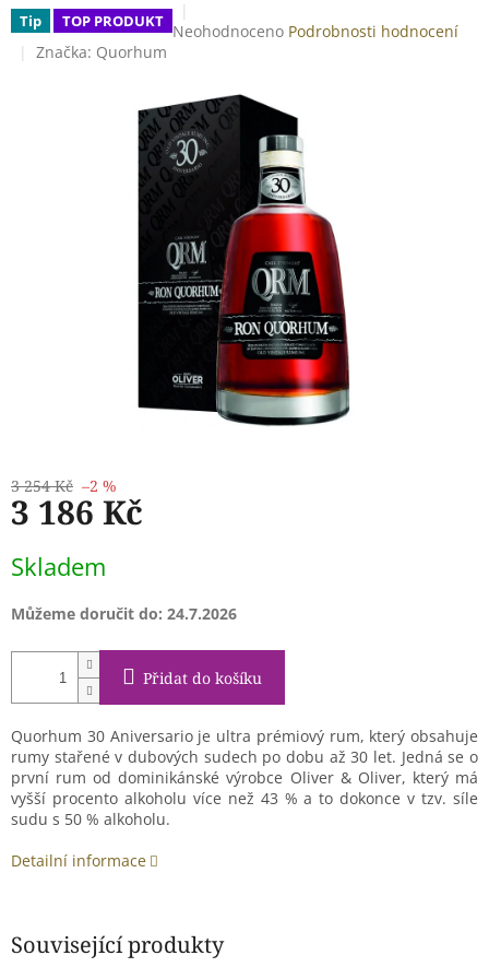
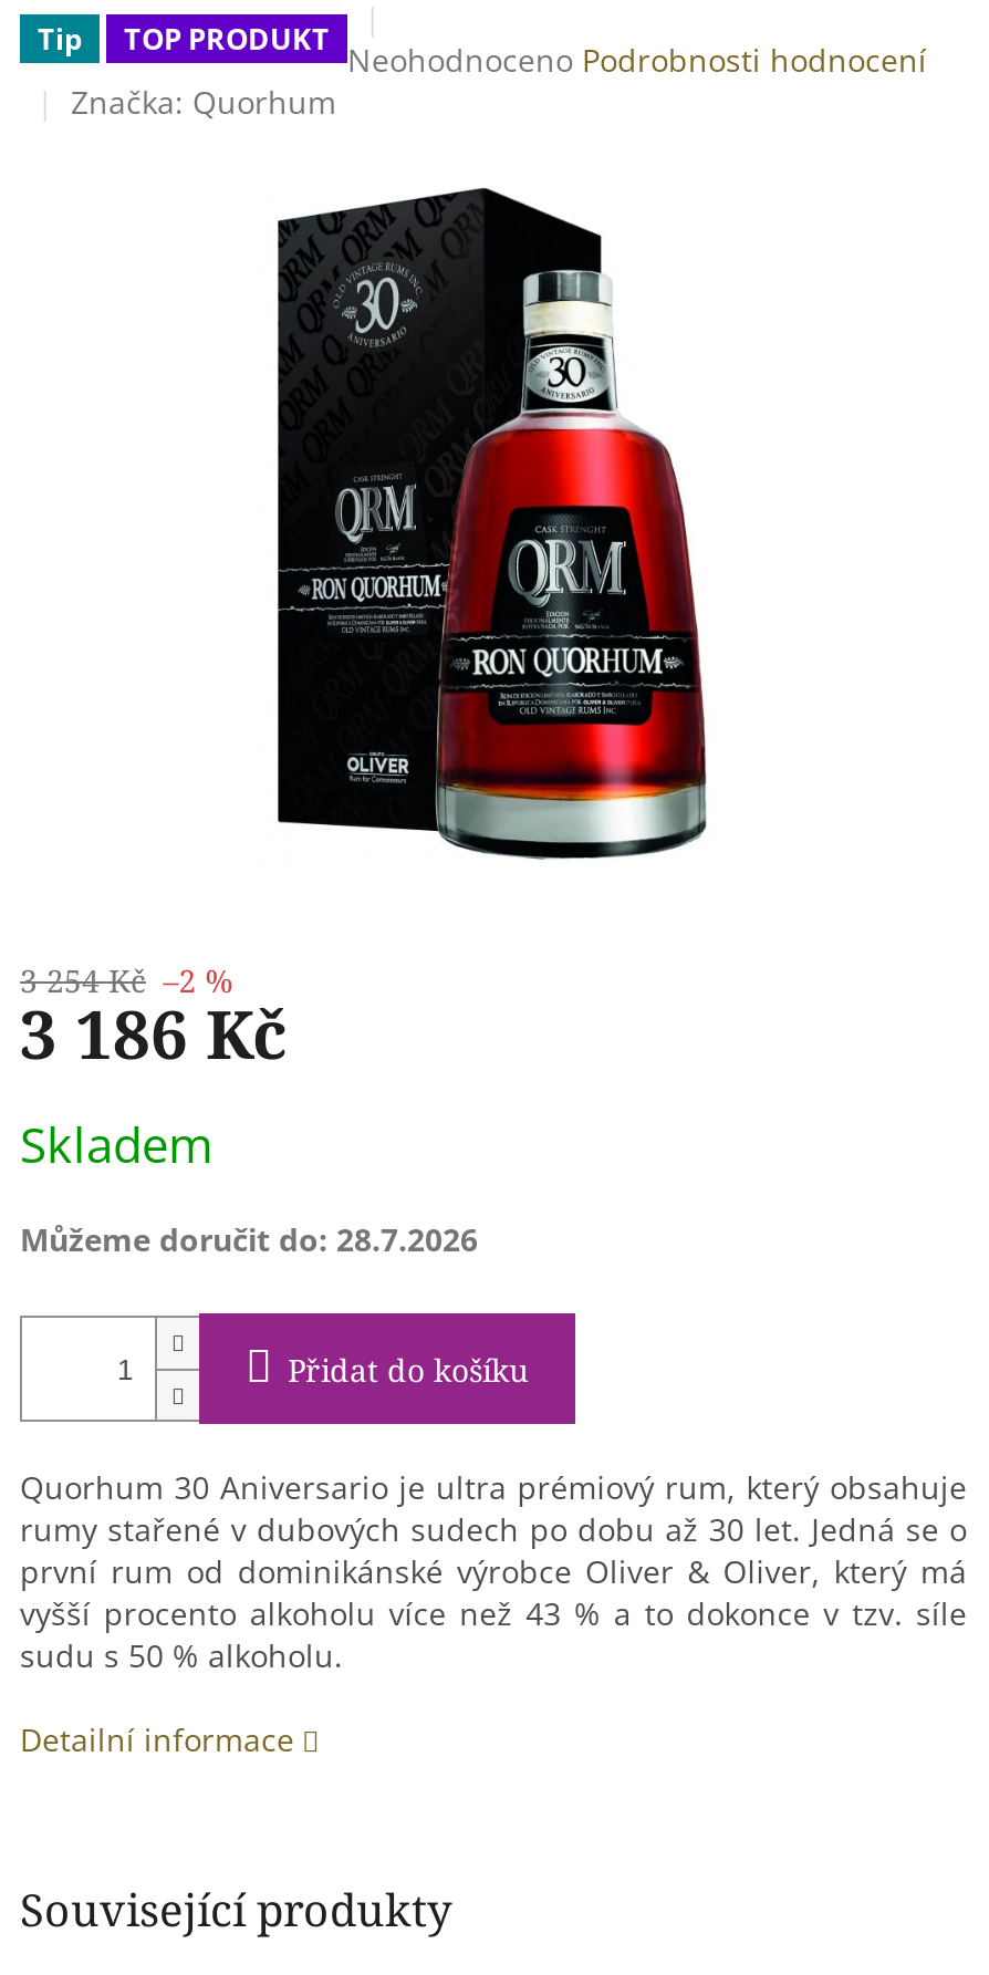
[11,604,237,624] Můžeme doručit do: 24.7.2026 -> [20,1219,478,1261] Můžeme doručit do: 28.7.2026

